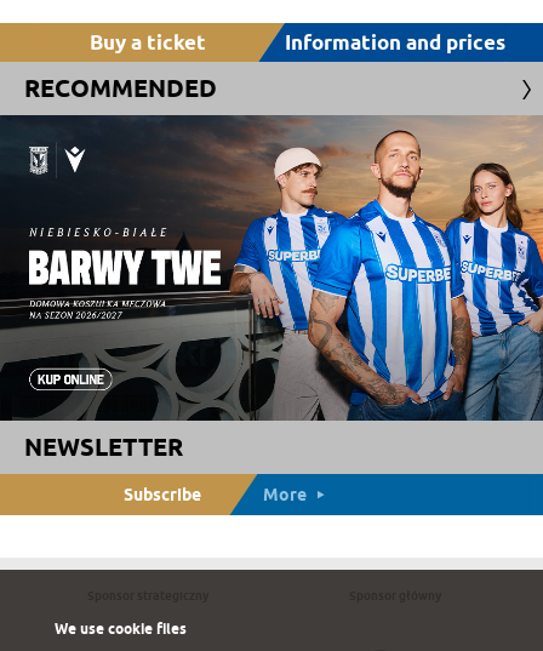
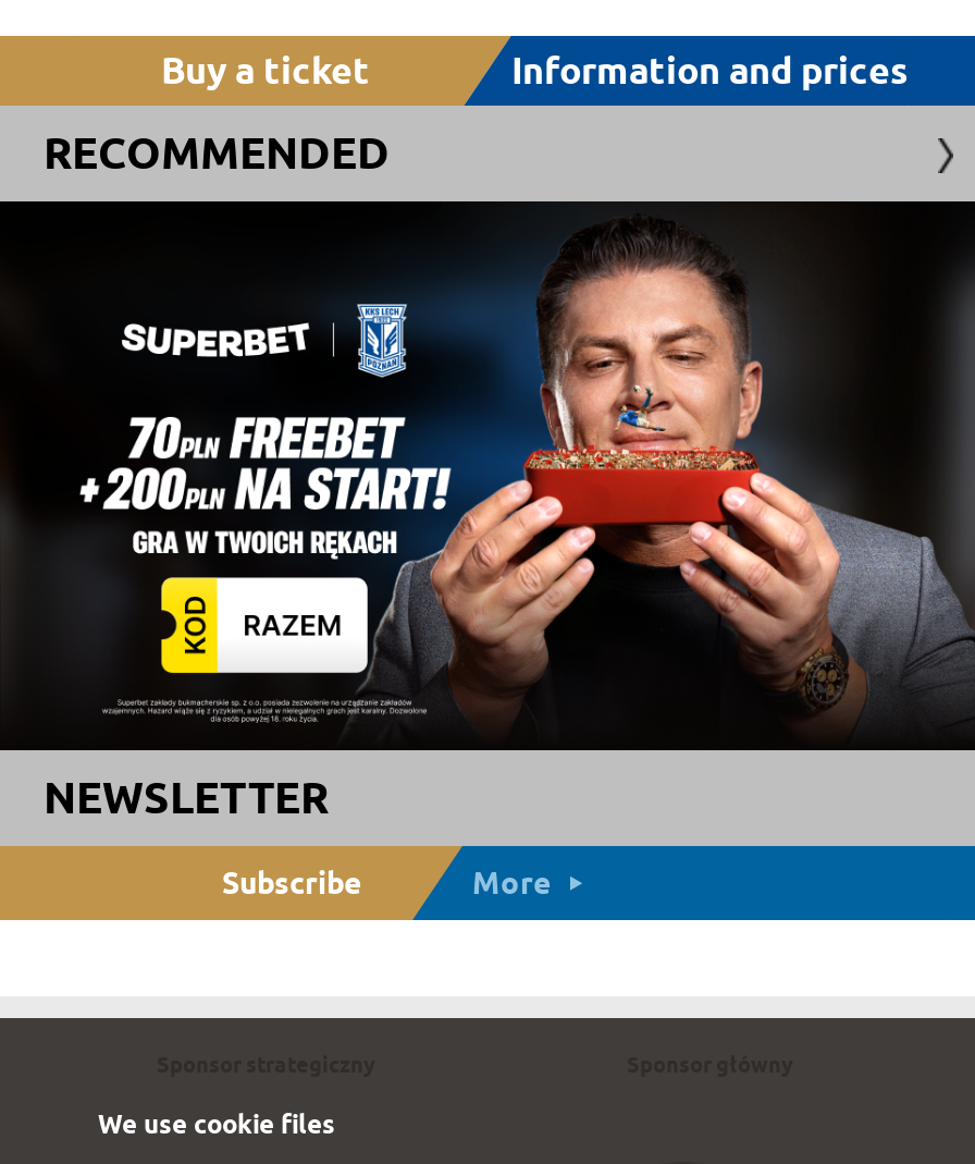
[4,115,539,422] [image] -> [7,199,968,752] [image]

